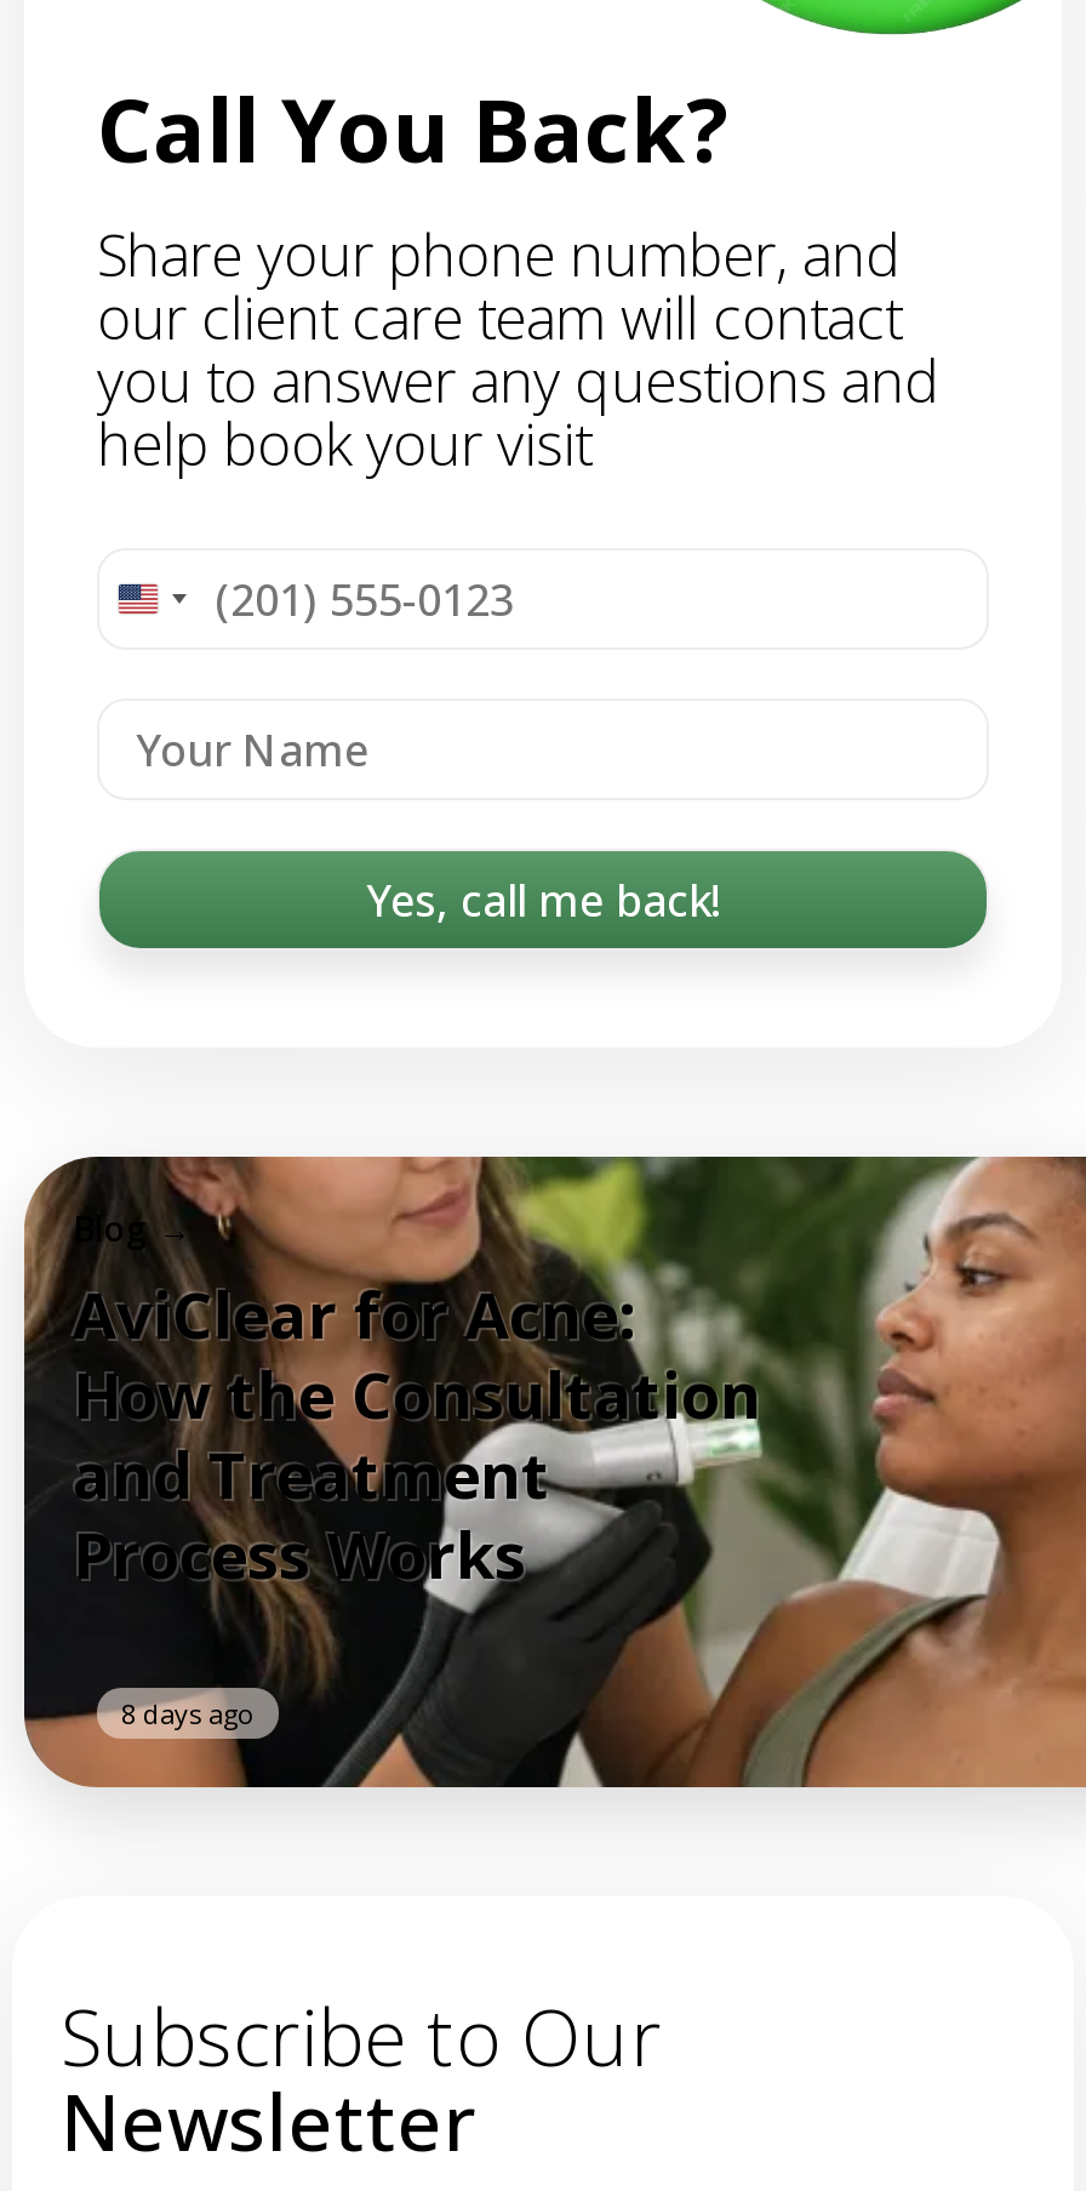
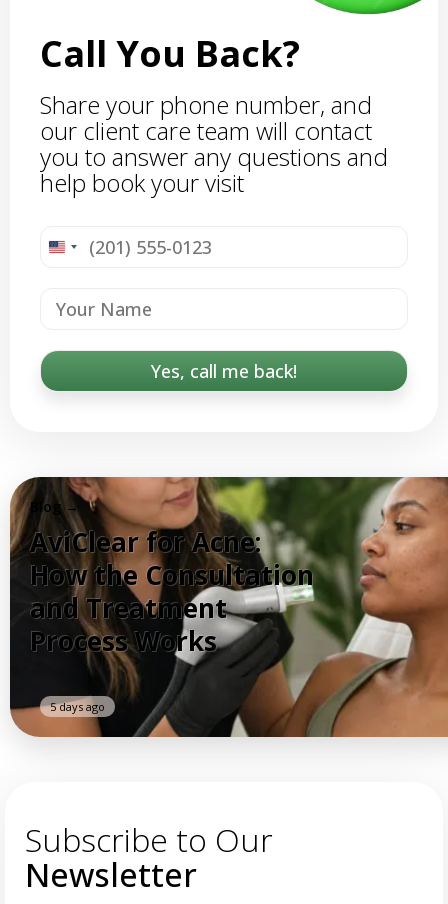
[121,1694,255,1730] 8 days ago -> [50,699,105,714] 5 days ago

